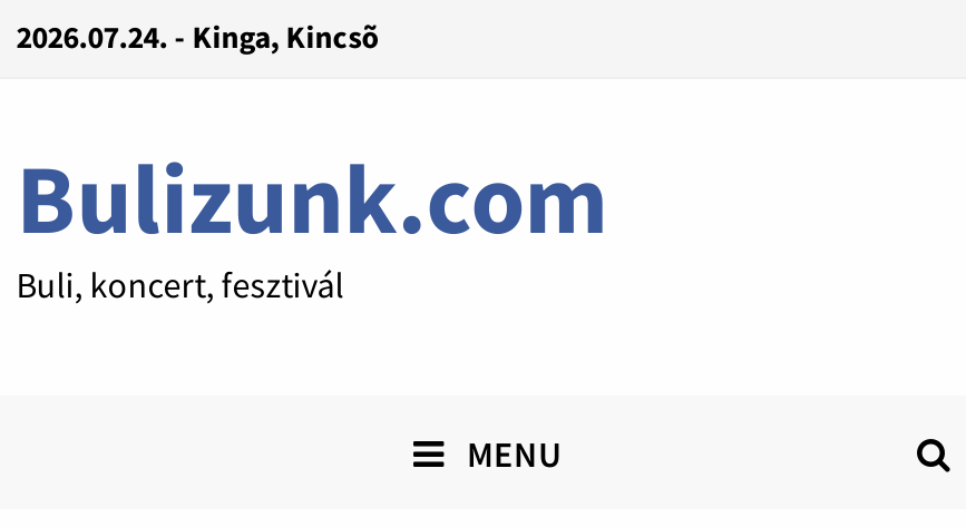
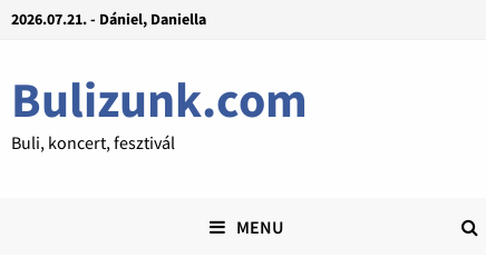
[16,17,379,57] 2026.07.24. - Kinga, Kincsõ -> [11,9,206,29] 2026.07.21. - Dániel, Daniella

